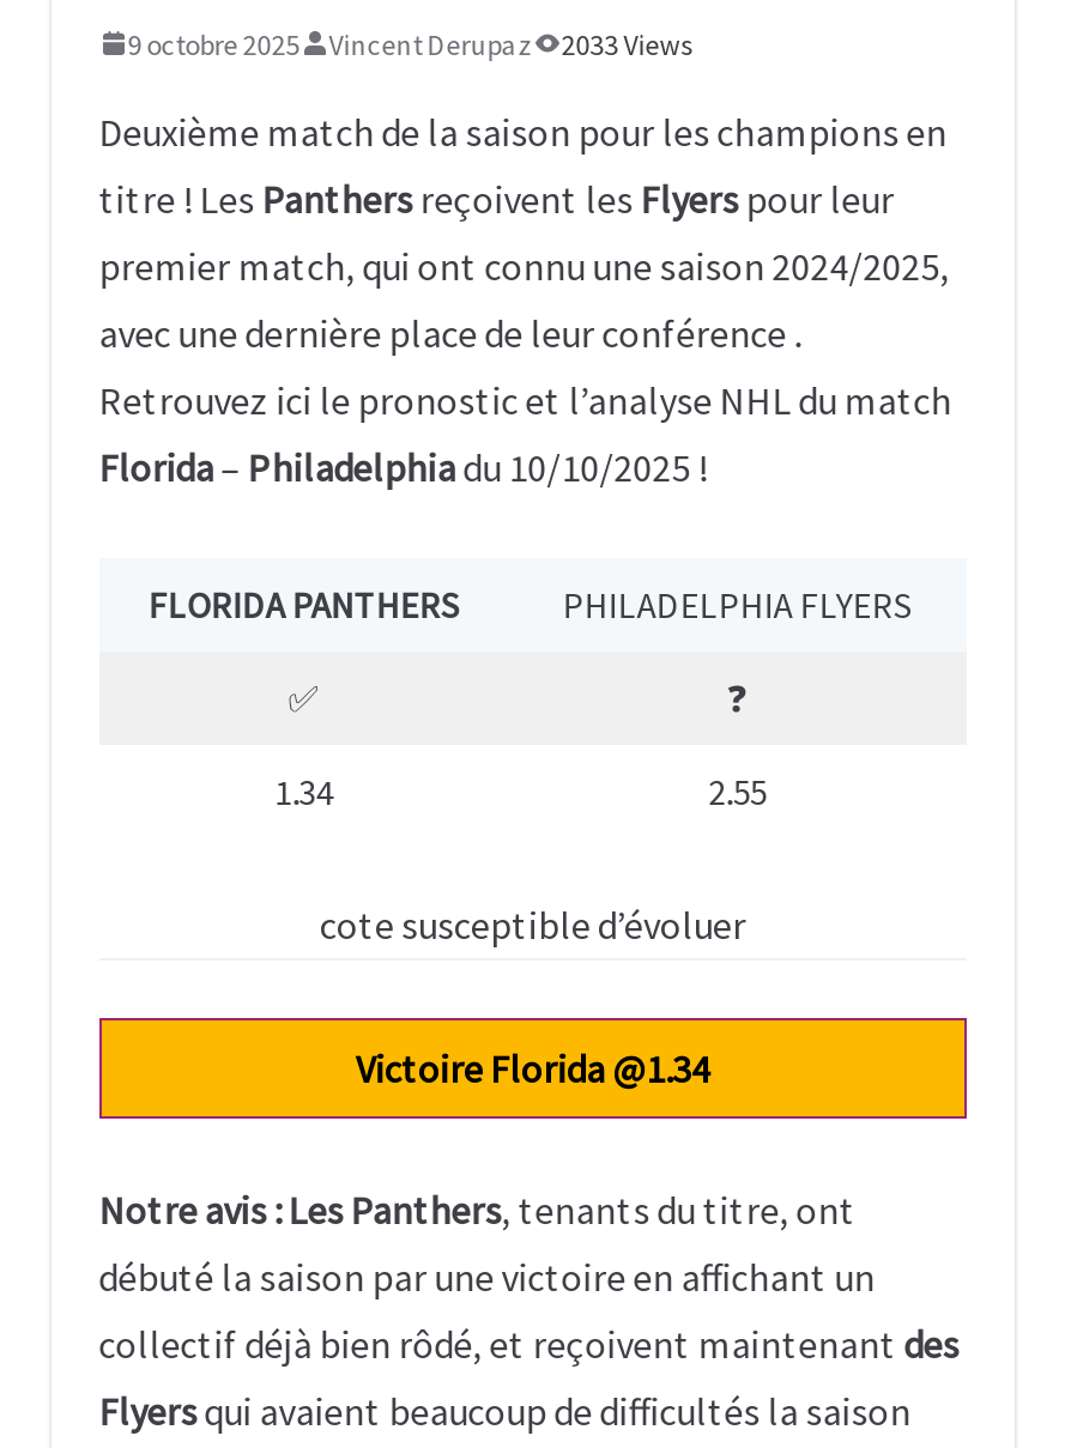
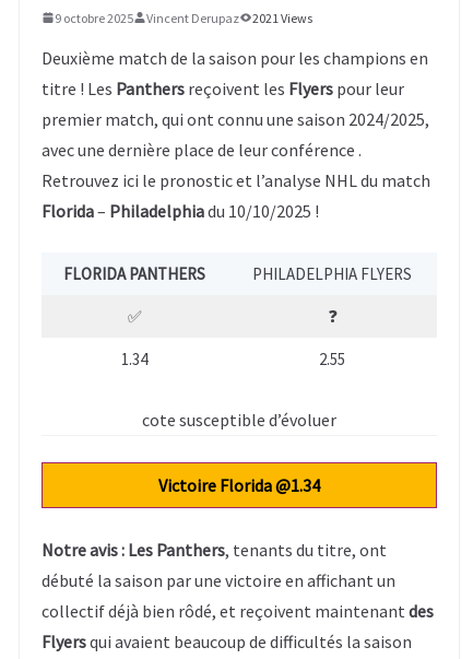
[127,26,693,62] 9 octobre 2025 Vincent Derupaz 2033 Views -> [54,10,312,26] 9 octobre 2025 Vincent Derupaz 2021 Views

